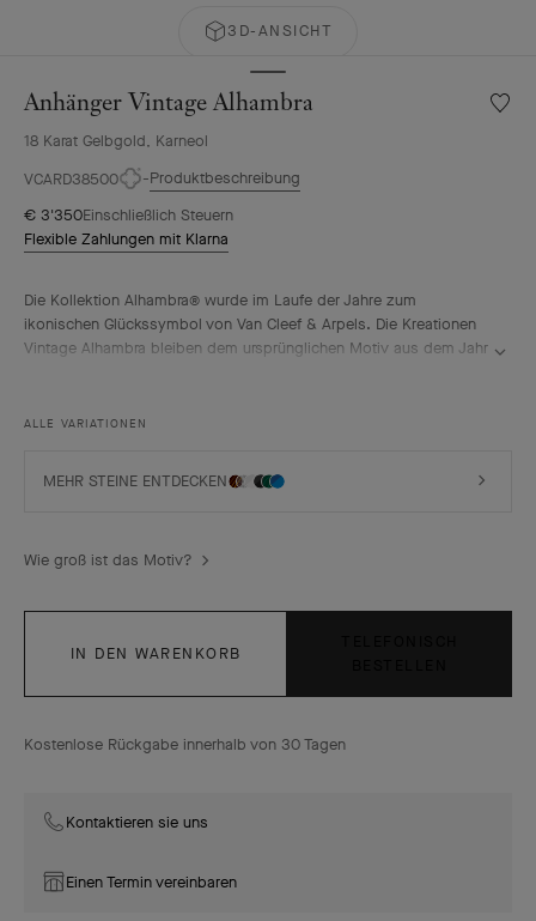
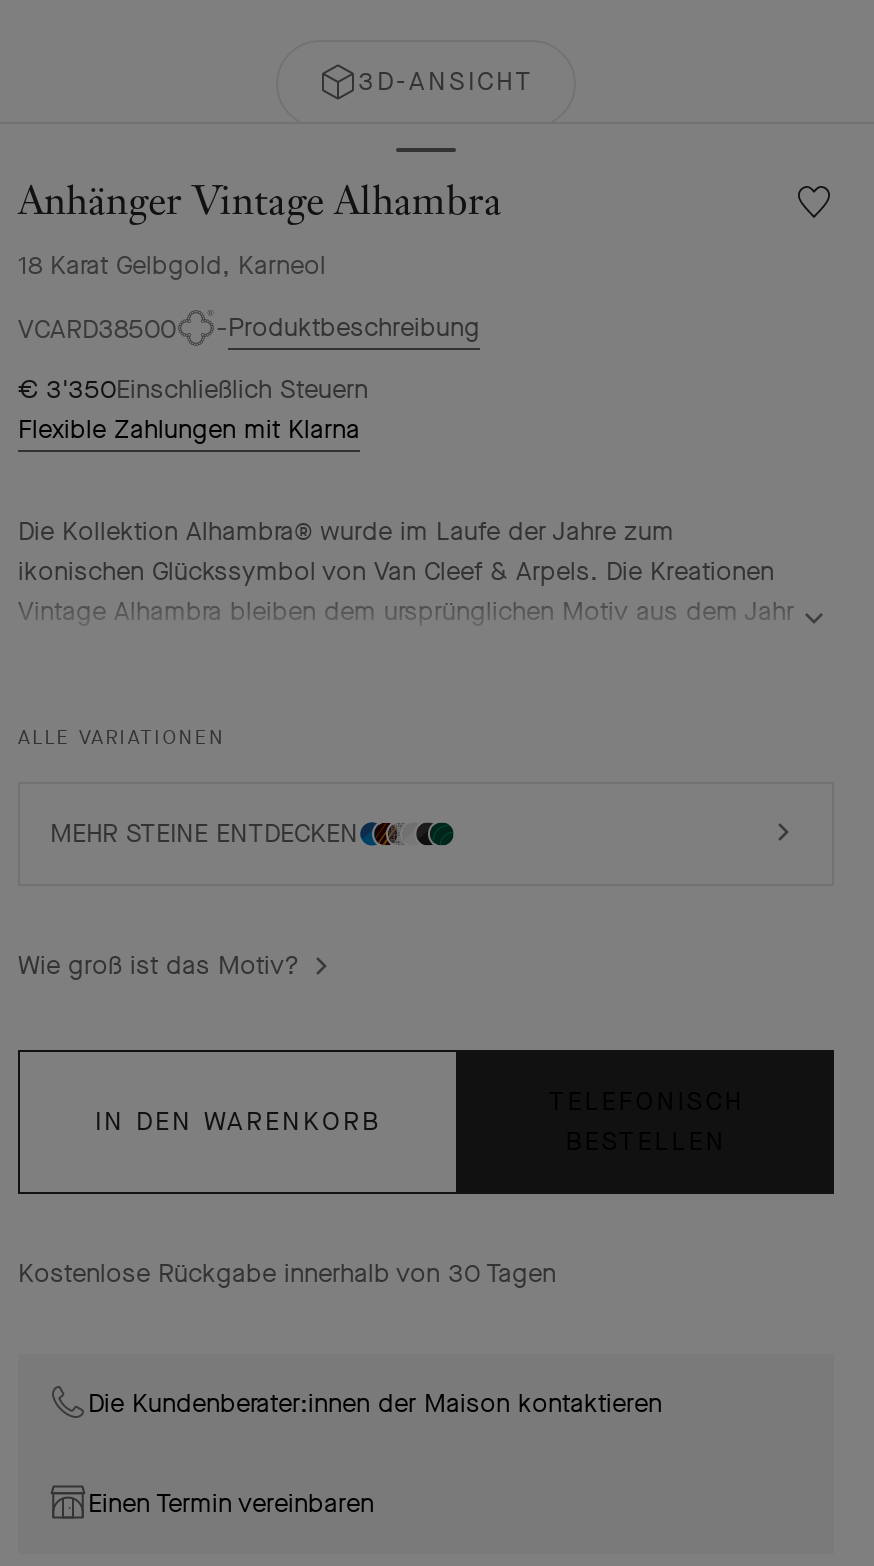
[66,812,208,832] Kontaktieren sie uns -> [88,1386,662,1420] Die Kundenberater:innen der Maison kontaktieren

